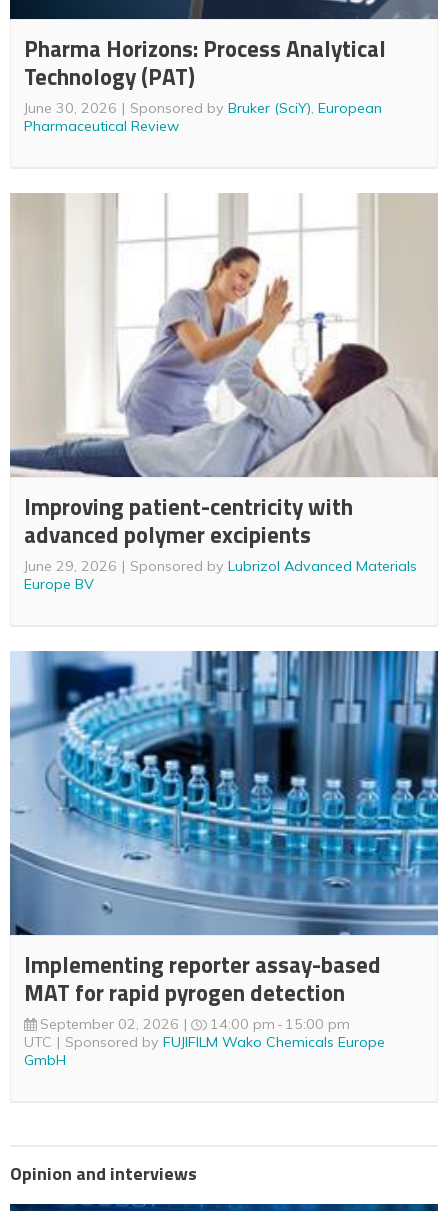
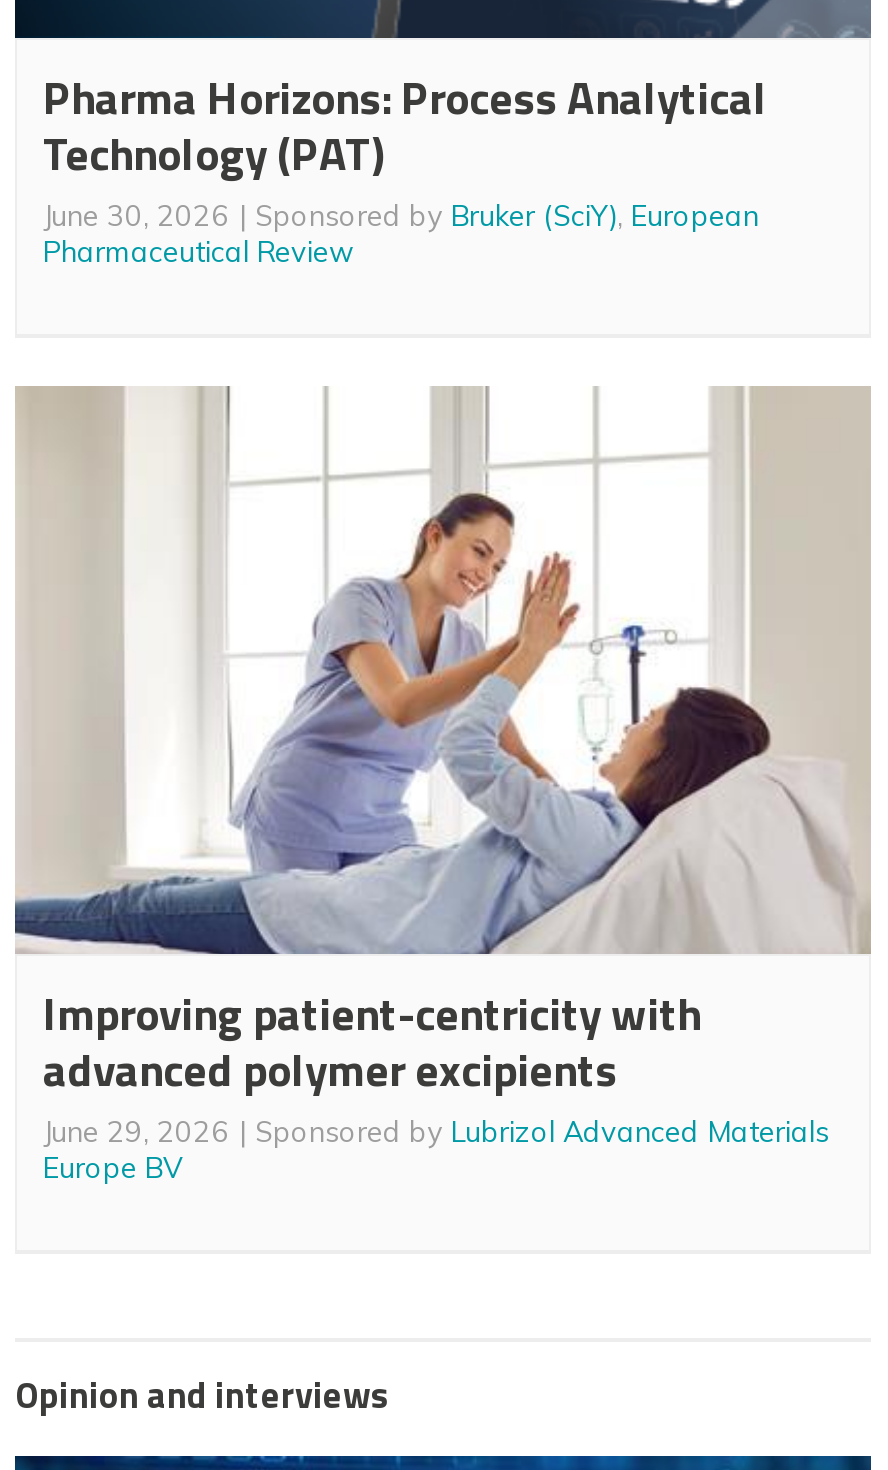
[10,650,439,1069] [image] | Implementing reporter assay-based | MAT for rapid pyrogen detection | September 02, 2026 | 14:00 pm 15:00 pm | UTC | Sponsored by FUJIFILM Wako Chemicals Europe | GmbH -> none

